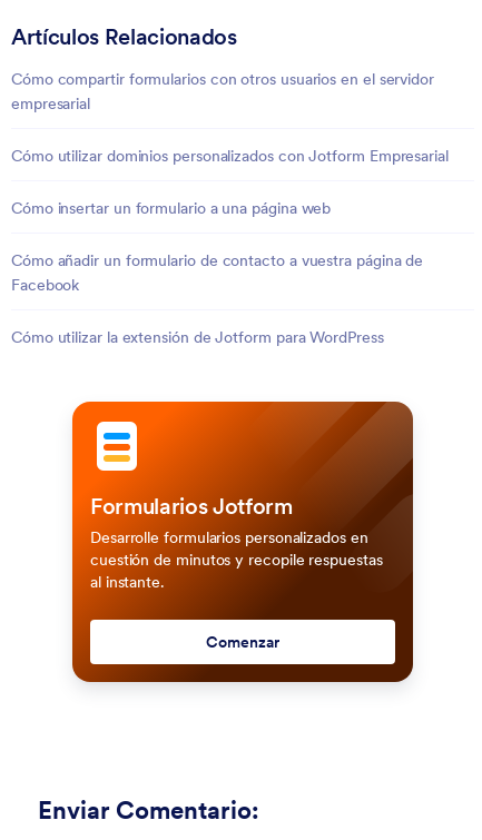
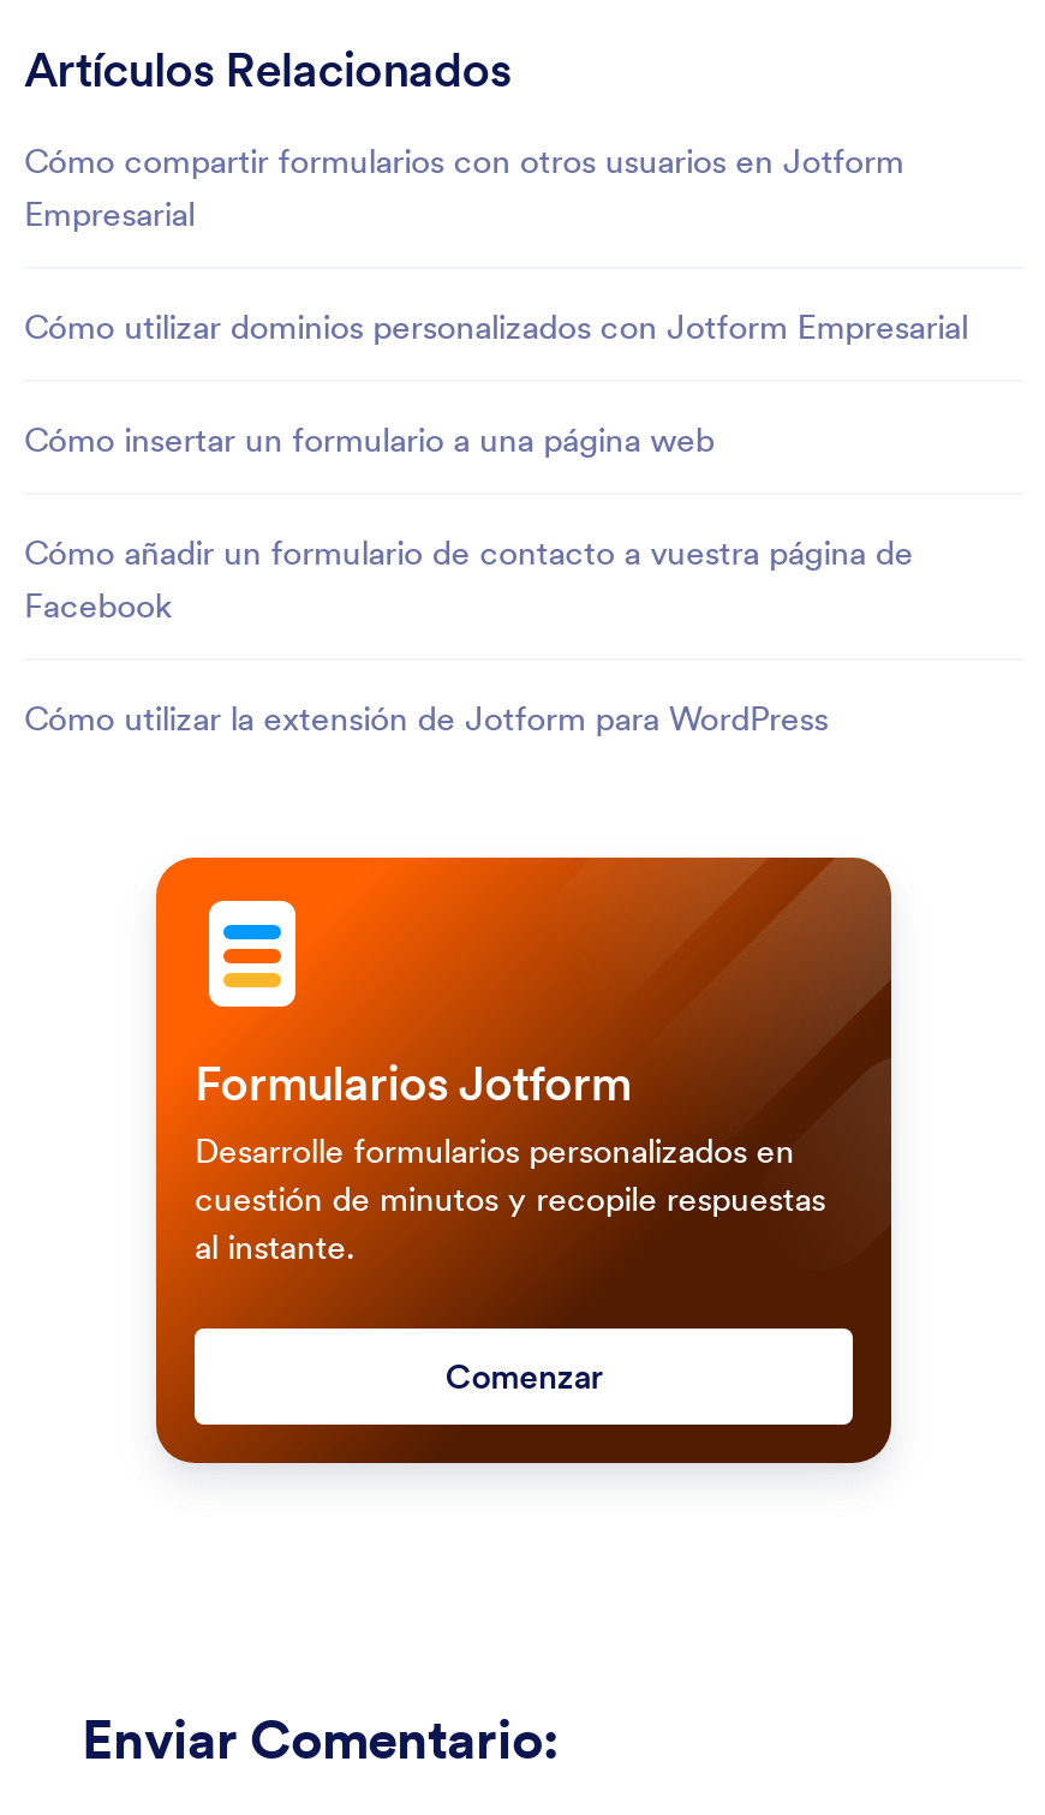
[11,69,434,113] Cómo compartir formularios con otros usuarios en el servidor | empresarial -> [24,141,904,237] Cómo compartir formularios con otros usuarios en Jotform | Empresarial

